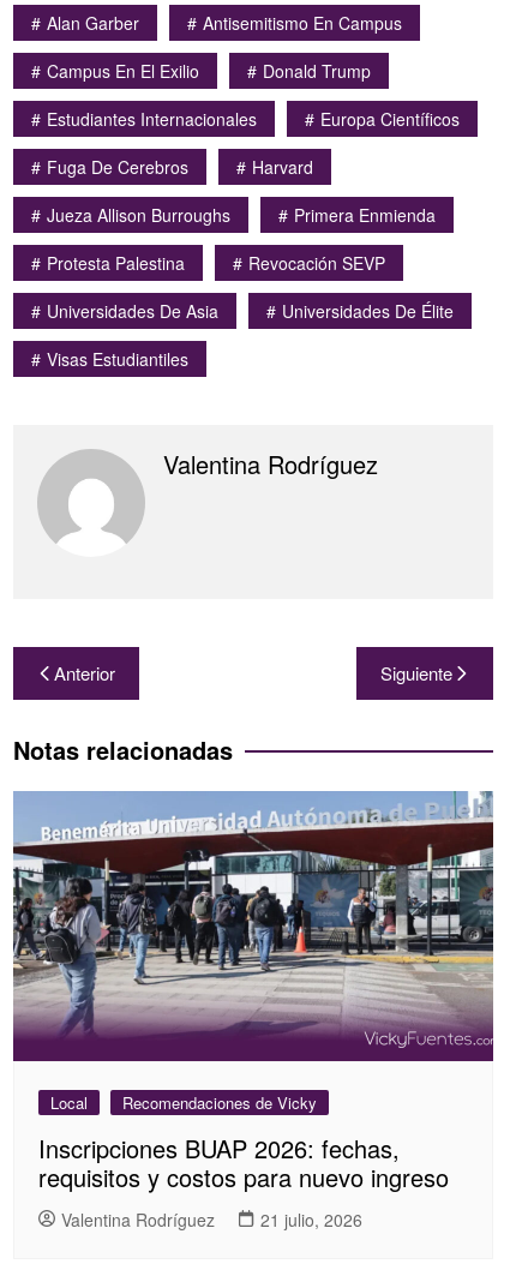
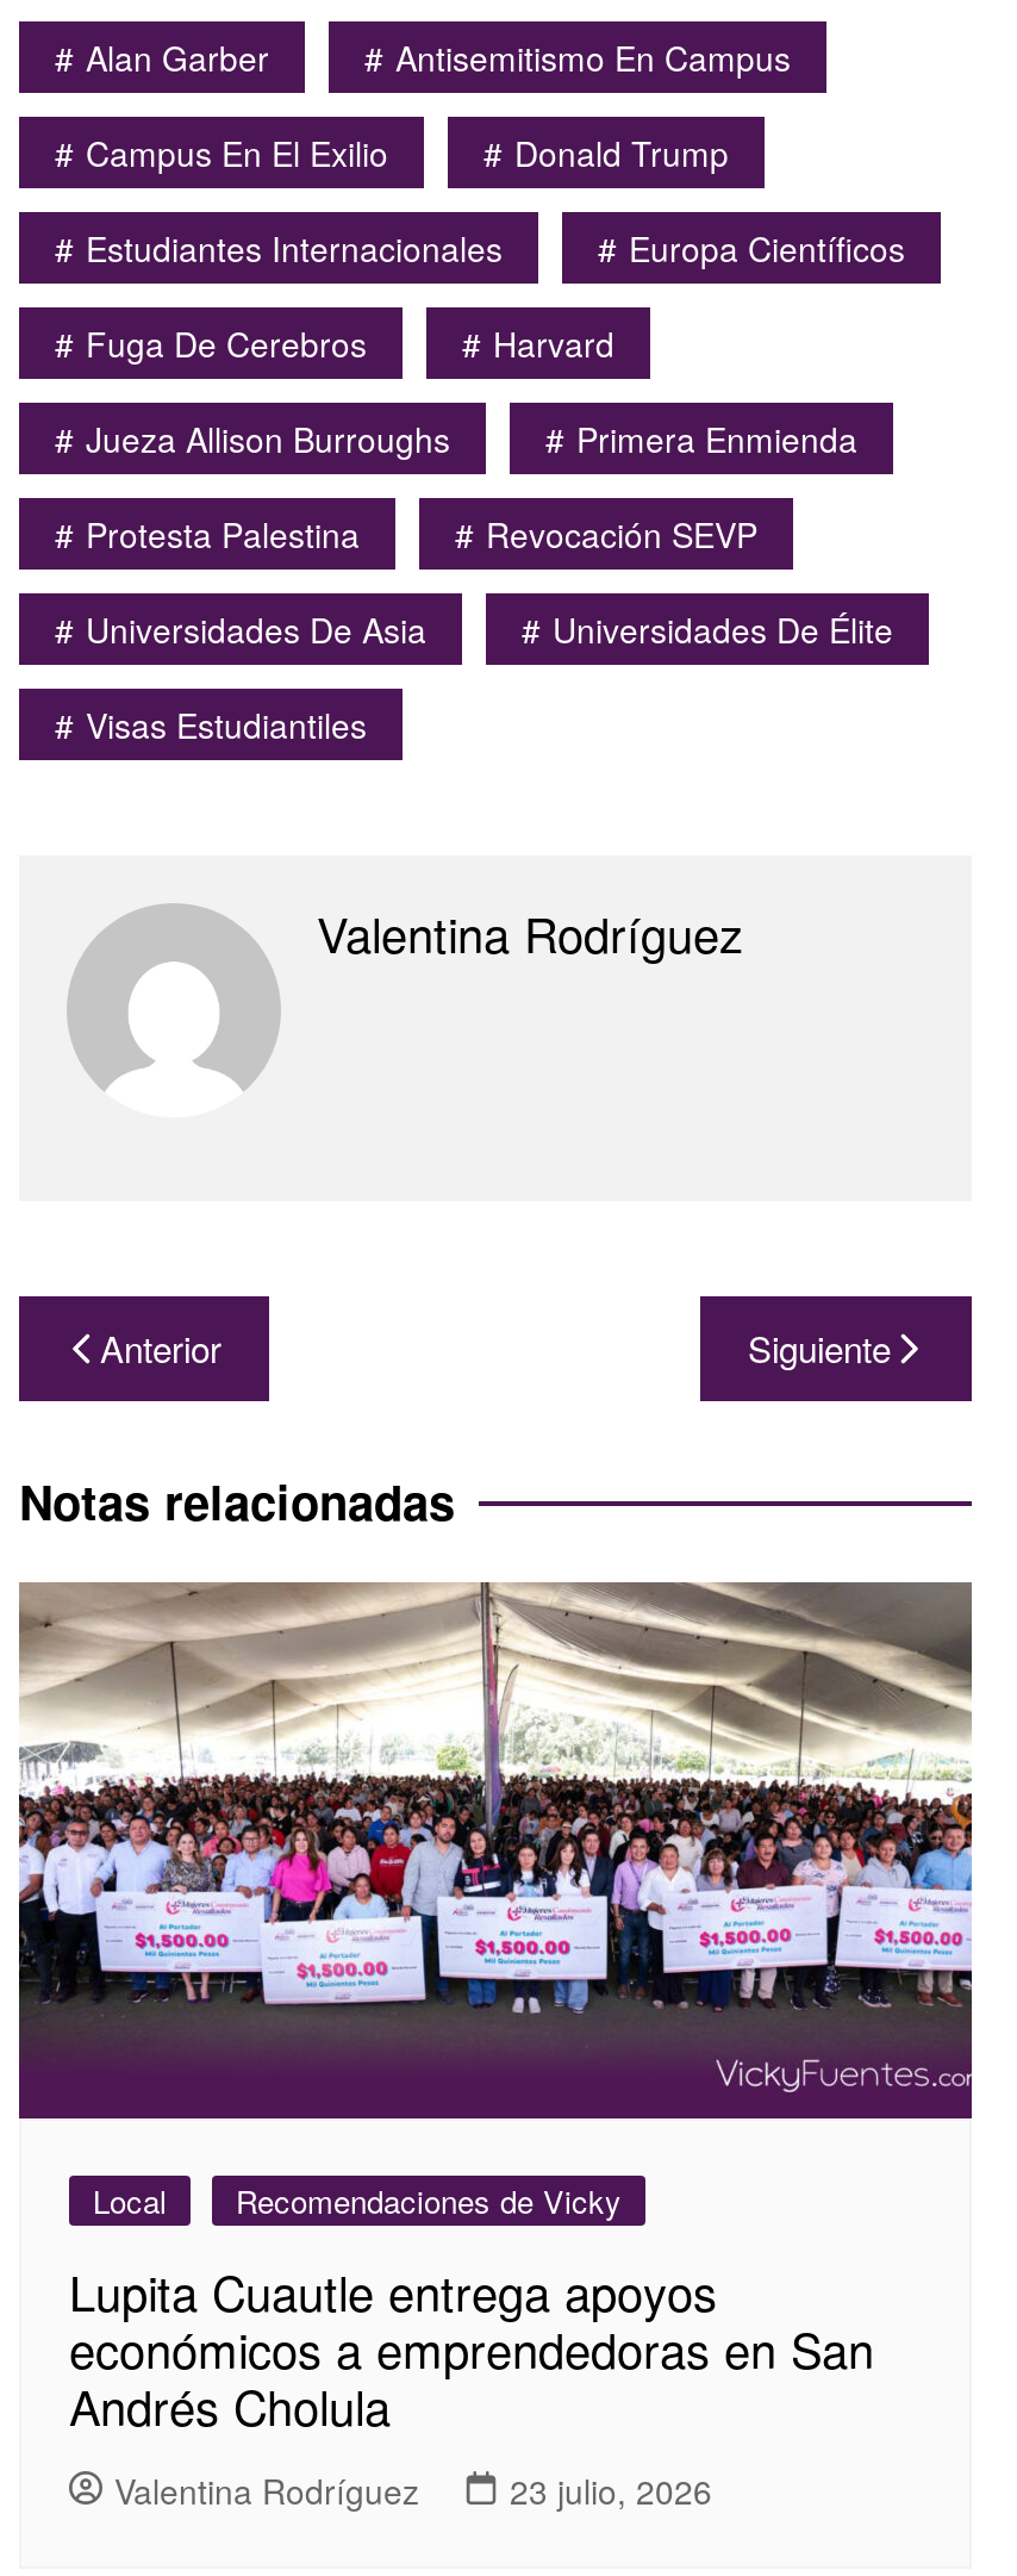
[12,791,494,1034] [image] -> [17,1581,974,2062] [image]
[38,1131,449,1194] Inscripciones BUAP 2026: fechas, | requisitos y costos para nuevo ingreso -> [69,2258,874,2442] Lupita Cuautle entrega apoyos | económicos a emprendedoras en San | Andrés Cholula
[61,1207,362,1231] Valentina Rodríguez 21 julio, 2026 -> [114,2467,712,2514] Valentina Rodríguez 23 julio, 2026

